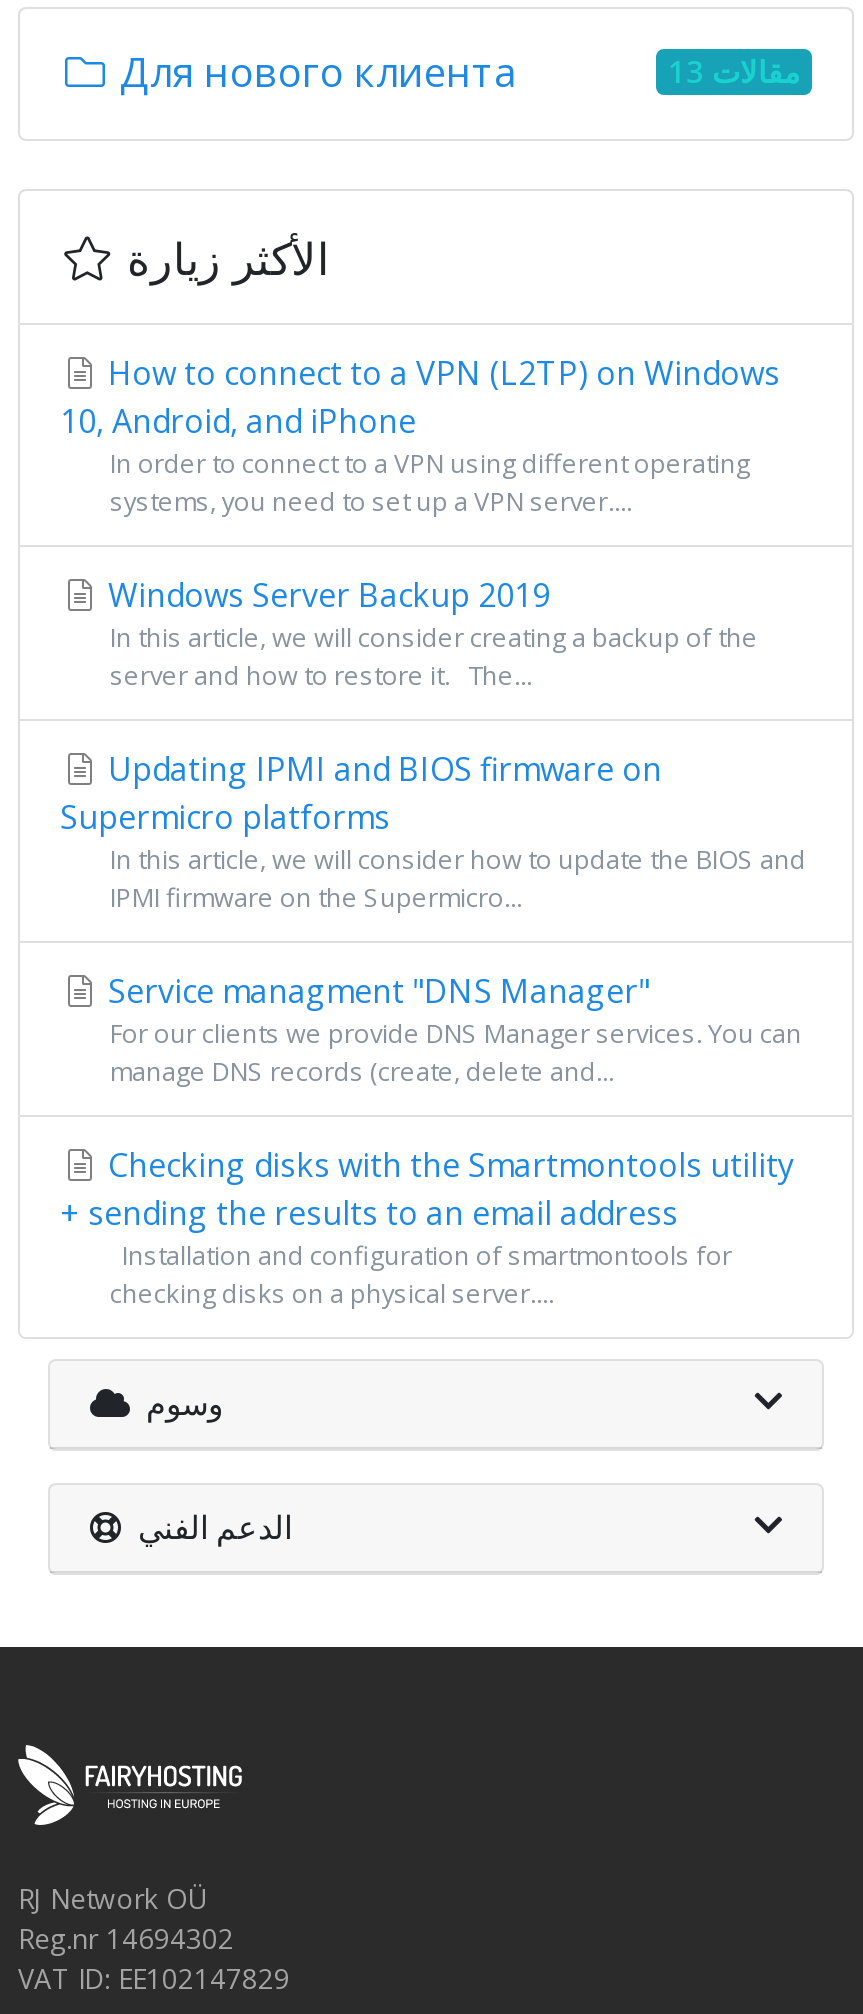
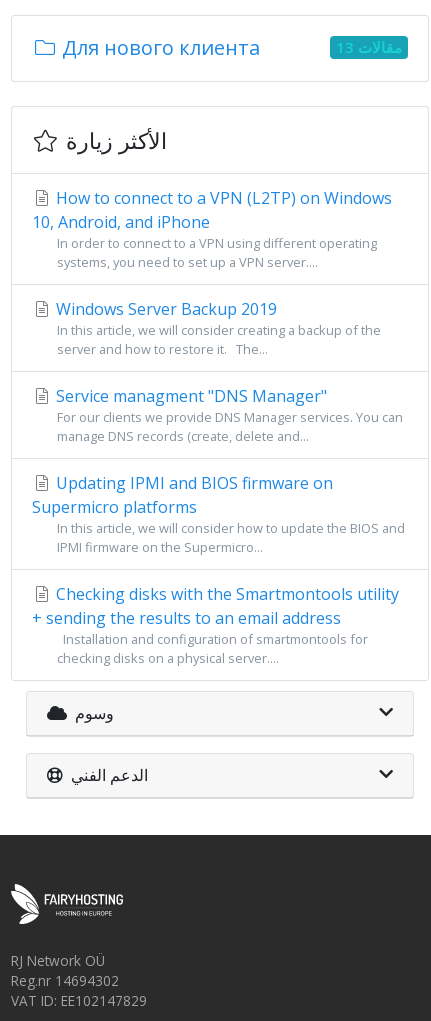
moved [60,748,806,916] -> [32,472,405,556]: Updating IPMI and BIOS firmware on | Supermicro platforms | In this article, we will consider how to update the BIOS and | IPMI firmware on the Supermicro...
moved [100,970,802,1090] -> [52,385,403,445]: Service managment "DNS Manager" | For our clients we provide DNS Manager services. You can | manage DNS records (create, delete and...

